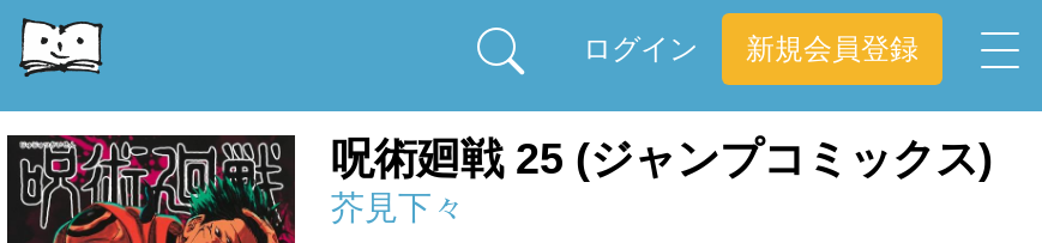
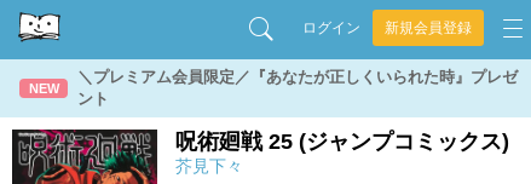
none -> [4,59,60,116] [image] | NEW
none -> [77,68,518,108] ＼プレミアム会員限定／『あなたが正しくいられた時』プレゼ | ント

